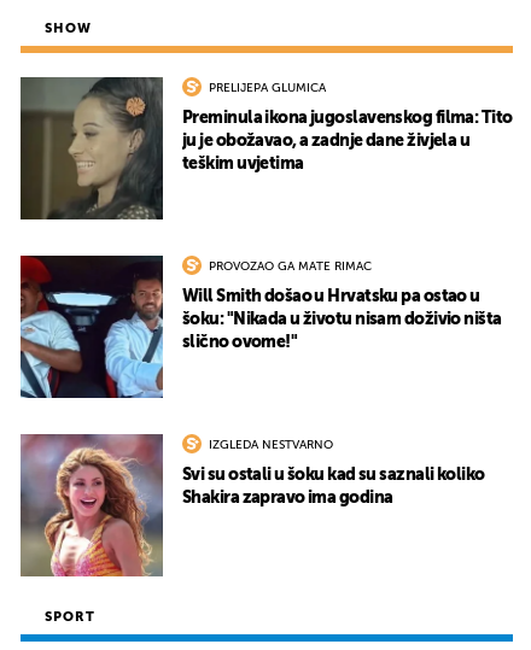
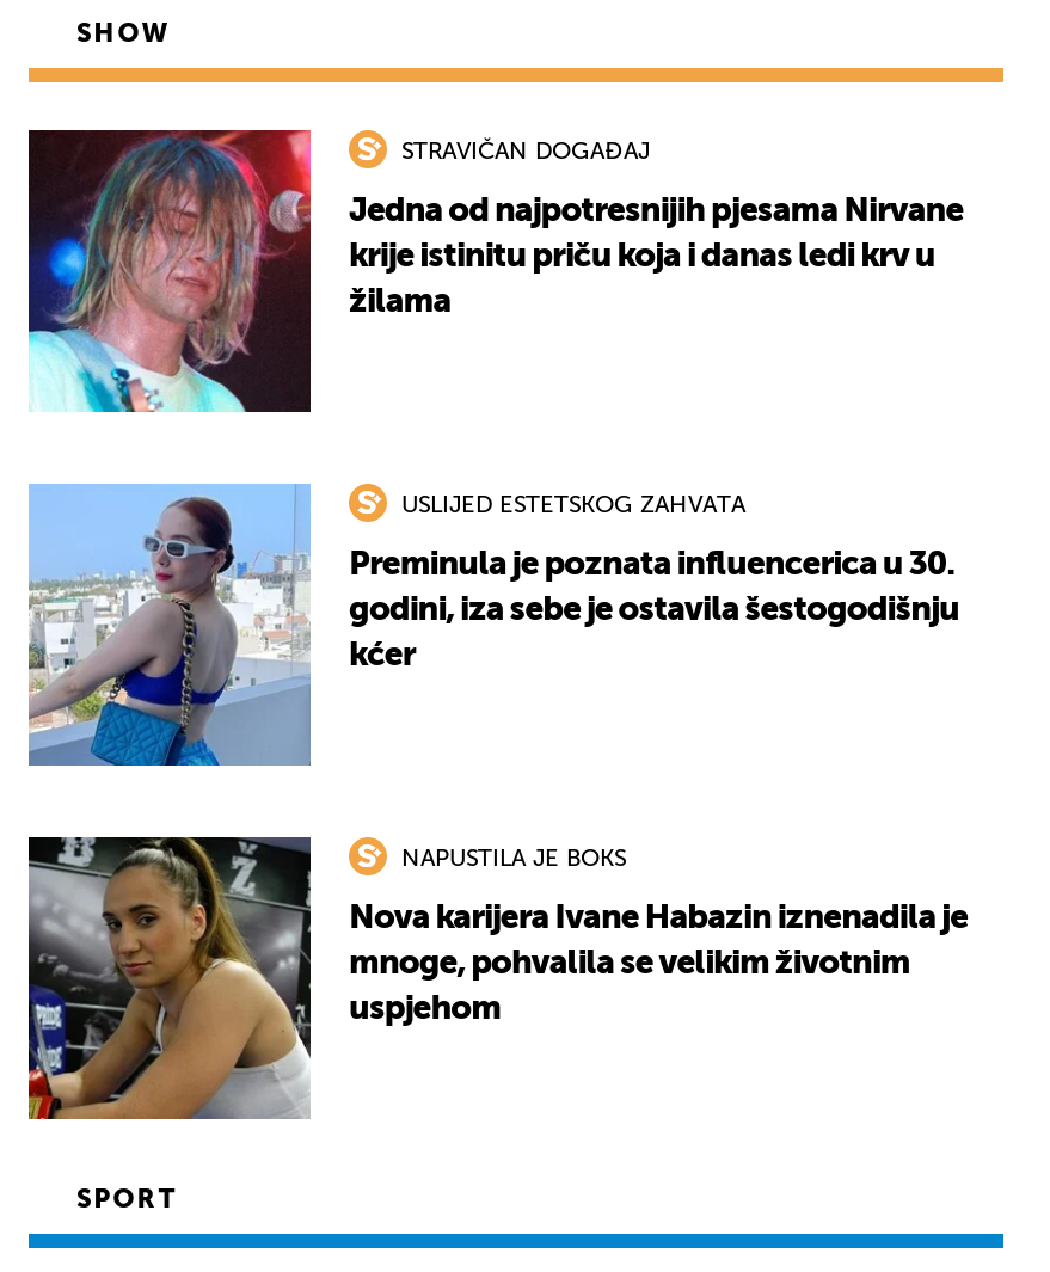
[19,76,512,221] [image] | Preminula ikona jugoslavenskog filma: Tito | ju je obožavao, a zadnje dane živjela u | teškim uvjetima -> [26,128,963,414] [image] | Jedna od najpotresnijih pjesama Nirvane | krije istinitu priču koja i danas ledi krv u | žilama
[209,82,326,94] PRELIJEPA GLUMICA -> [401,140,650,164] STRAVIČAN DOGAĐAJ
[19,254,501,399] [image] | Will Smith došao u Hrvatsku pa ostao u | šoku: "Nikada u životu nisam doživio ništa | slično ovome!" -> [29,484,959,768] [image] | Preminula je poznata influencerica u 30. | godini, iza sebe je ostavila šestogodišnju | kćer
[209,261,372,273] PROVOZAO GA MATE RIMAC -> [401,494,745,518] USLIJED ESTETSKOG ZAHVATA
[19,433,485,578] [image] | Svi su ostali u šoku kad su saznali koliko | Shakira zapravo ima godina -> [26,835,968,1122] [image] | Nova karijera Ivane Habazin iznenadila je | mnoge, pohvalila se velikim životnim | uspjehom
[209,439,333,451] IZGLEDA NESTVARNO -> [401,847,626,871] NAPUSTILA JE BOKS

